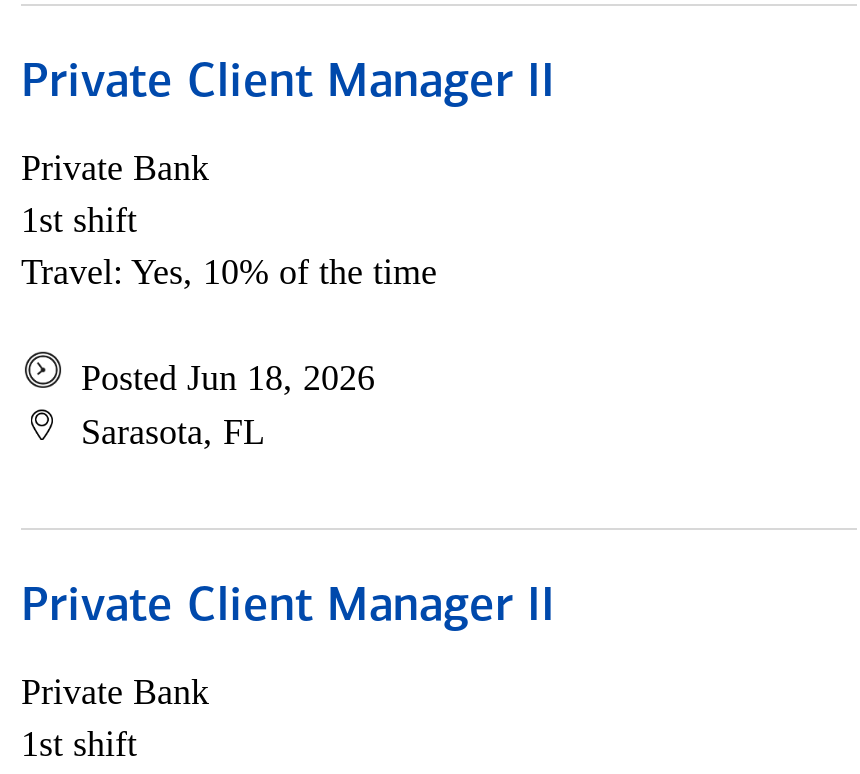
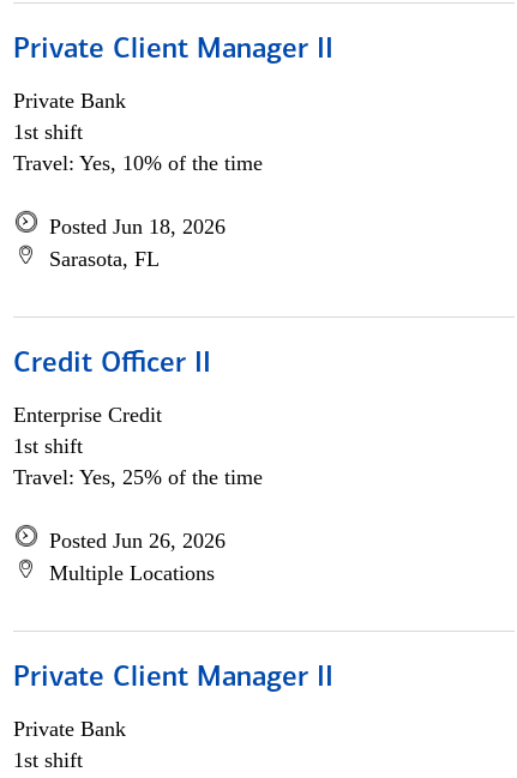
none -> [13,350,263,585] Credit Officer II | Enterprise Credit | 1st shift | Travel: Yes, 25% of the time | Posted Jun 26, 2026 | Multiple Locations

